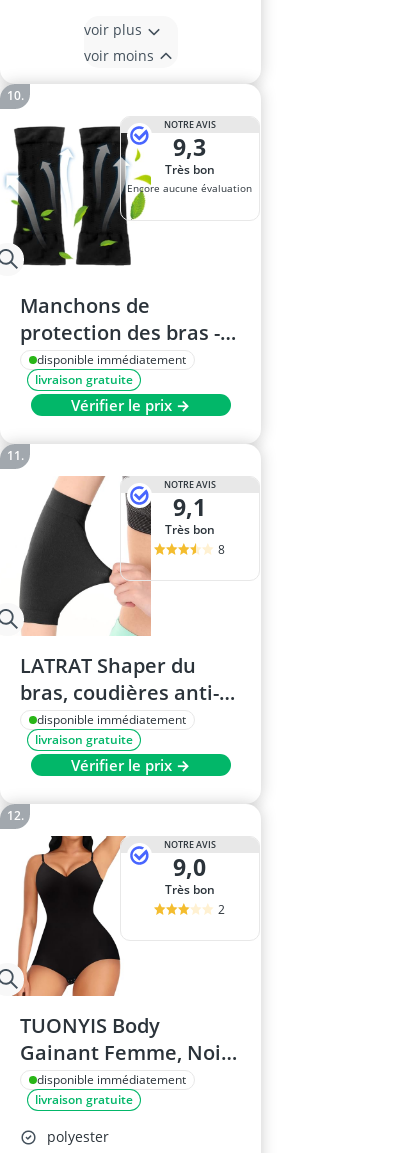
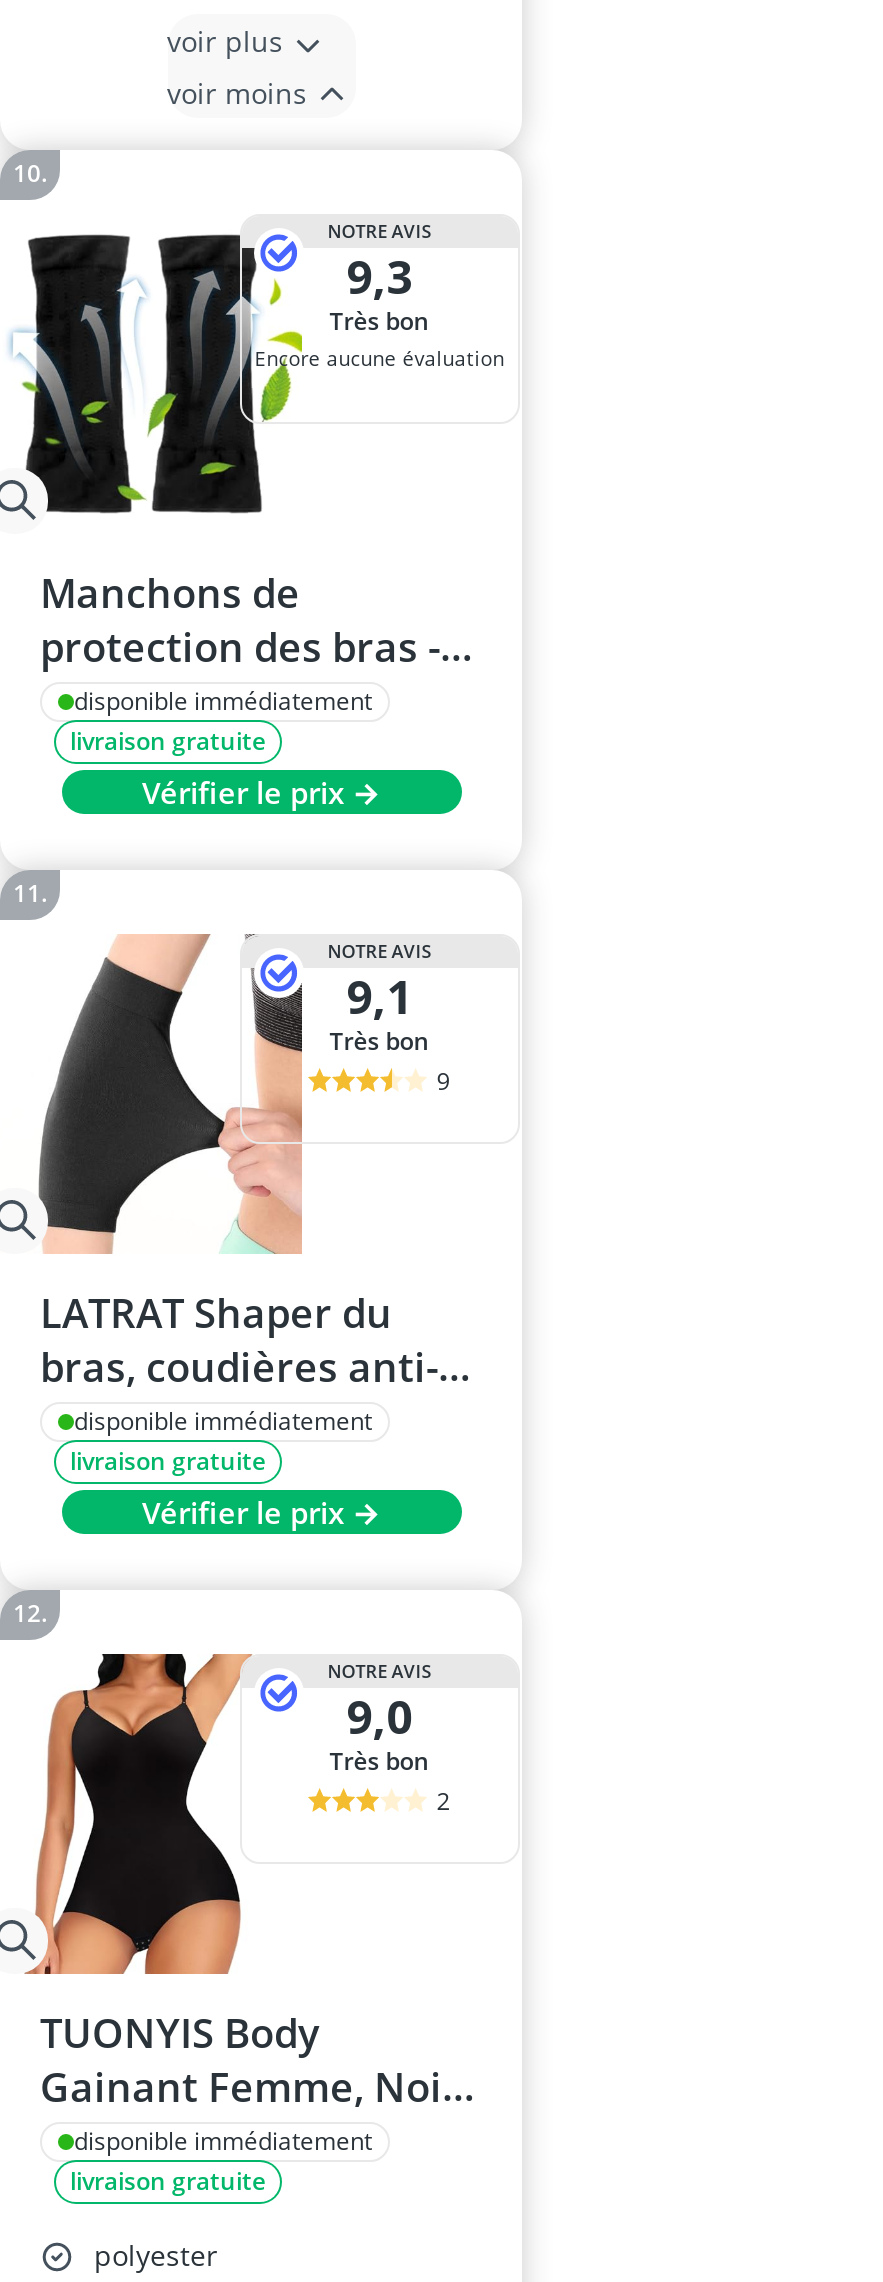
[218,541,225,558] 8 -> [436,1063,450,1097] 9

